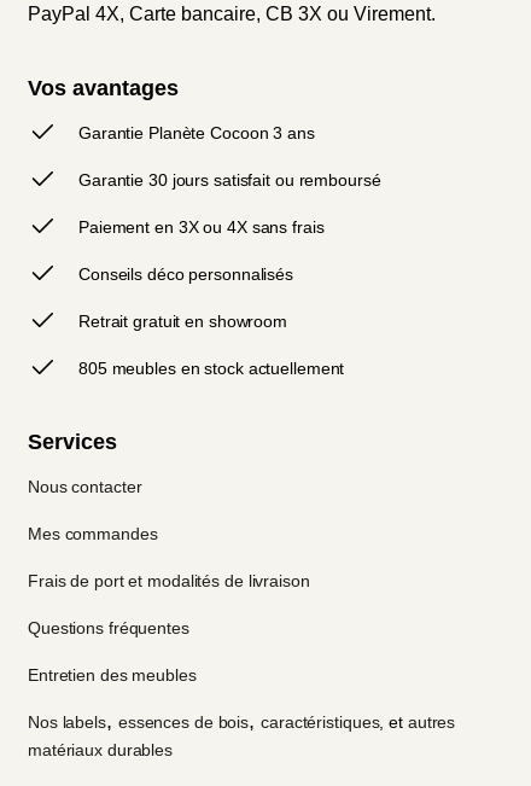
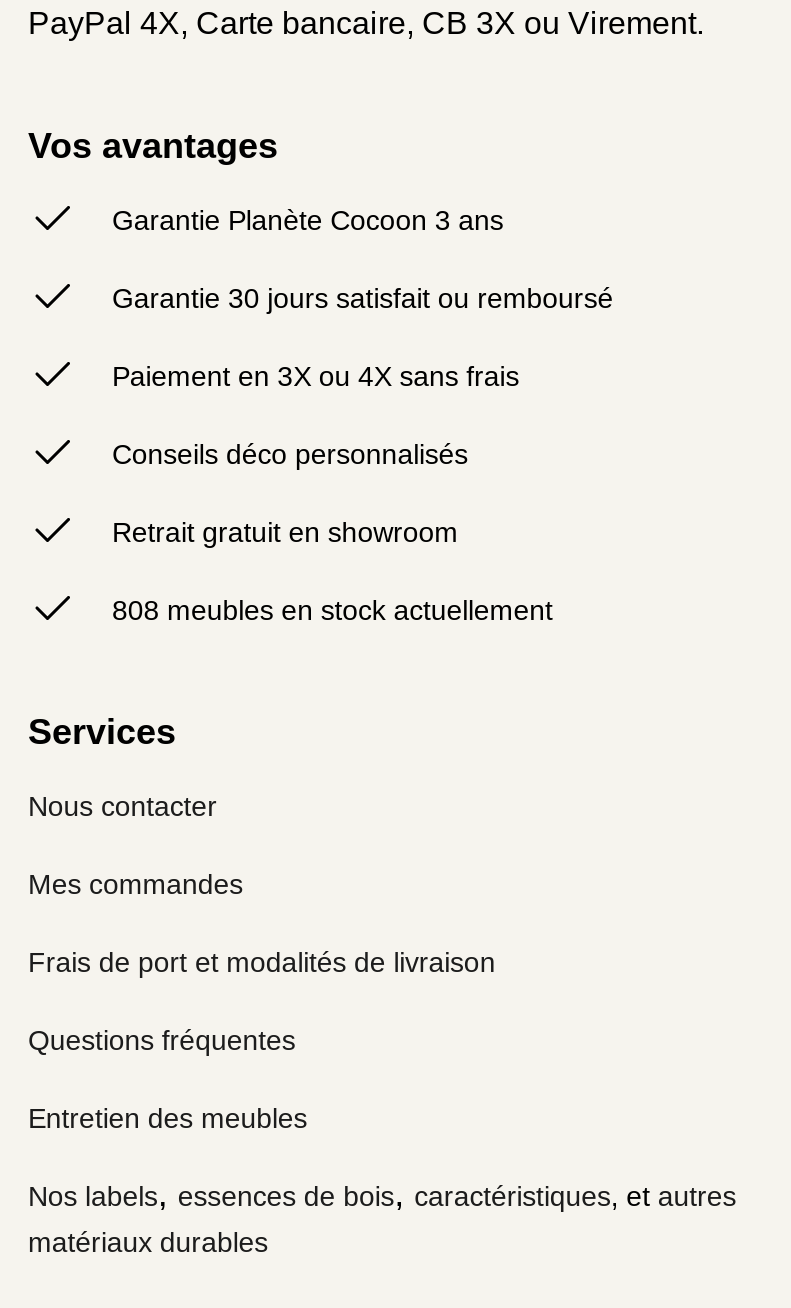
[78,359,344,378] 805 meubles en stock actuellement -> [112,594,553,626] 808 meubles en stock actuellement

